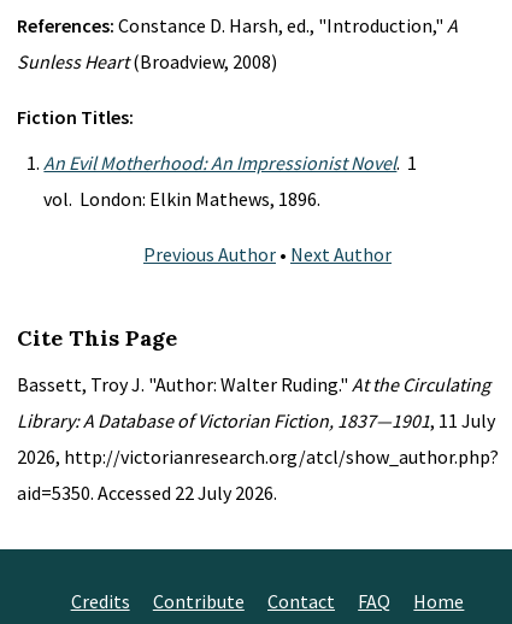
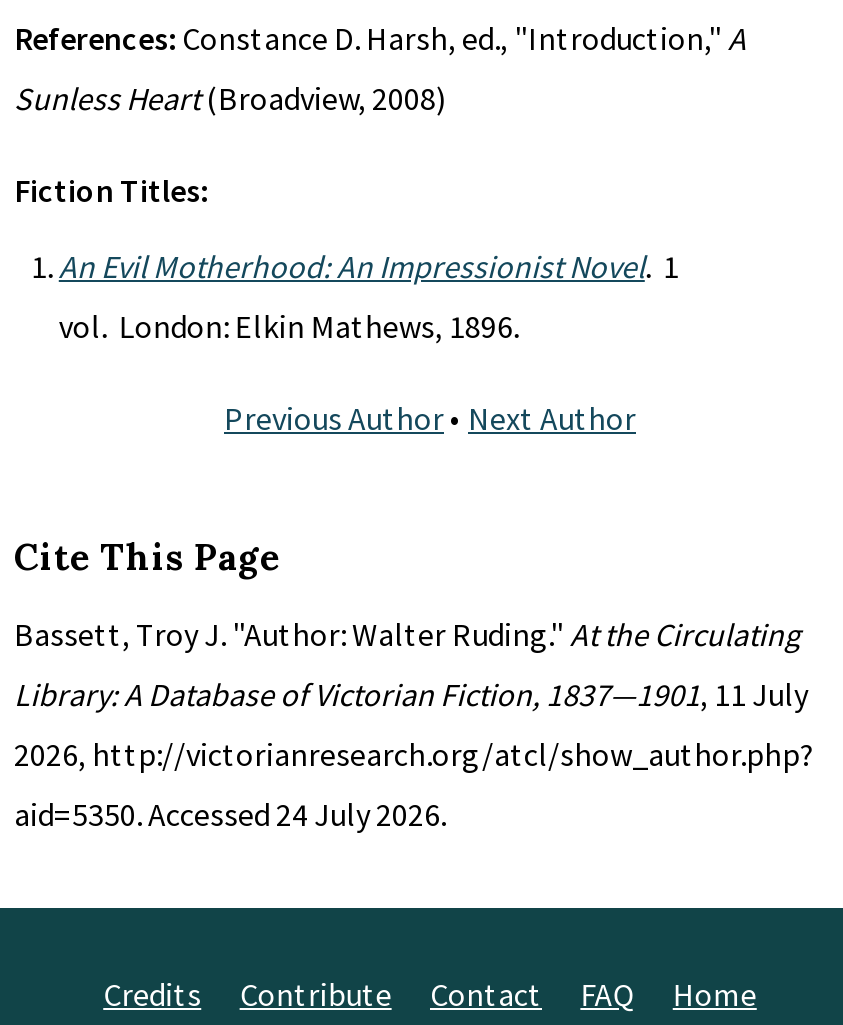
[17,481,277,505] aid=5350. Accessed 22 July 2026. -> [14,794,446,834] aid=5350. Accessed 24 July 2026.

